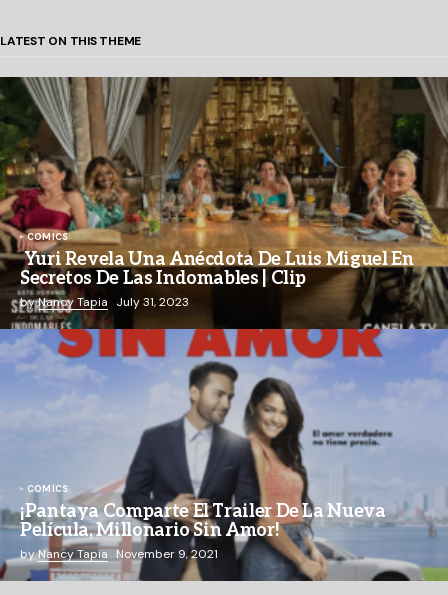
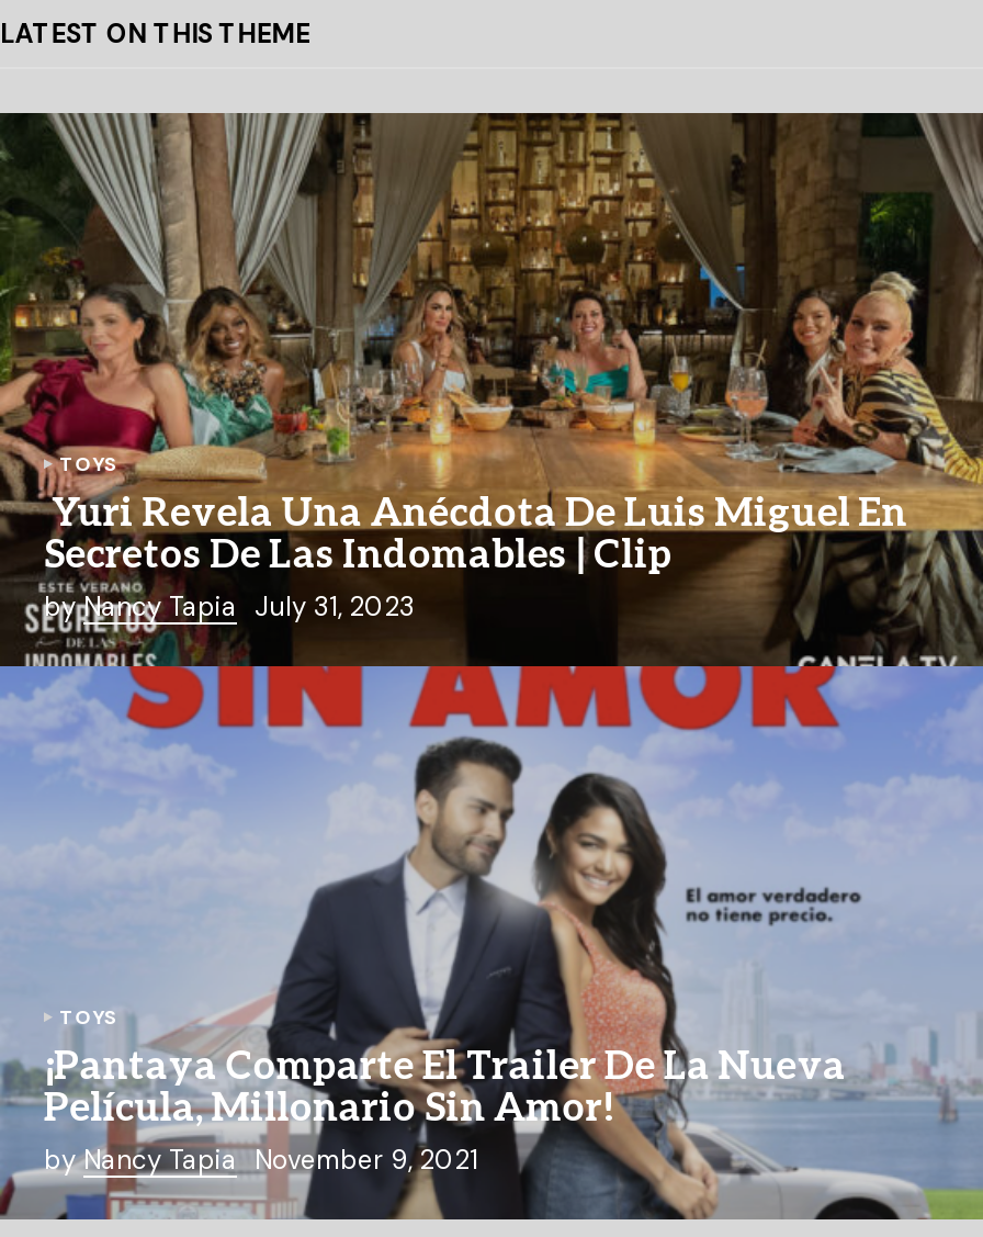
[27,231,68,243] COMICS -> [59,452,118,478] TOYS
[27,483,68,495] COMICS -> [59,1005,118,1031] TOYS

